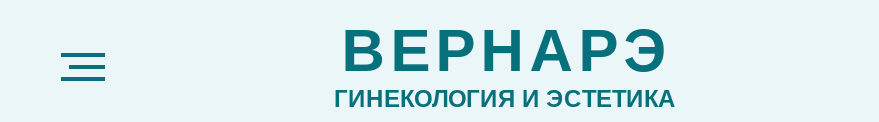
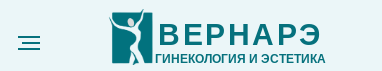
none -> [109,9,154,66] [image]

